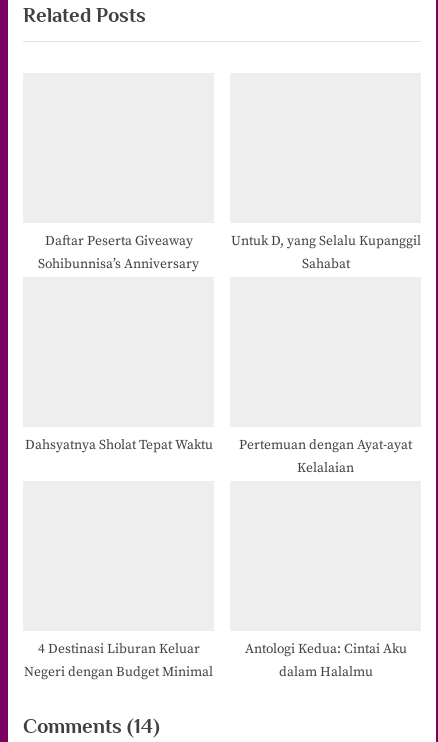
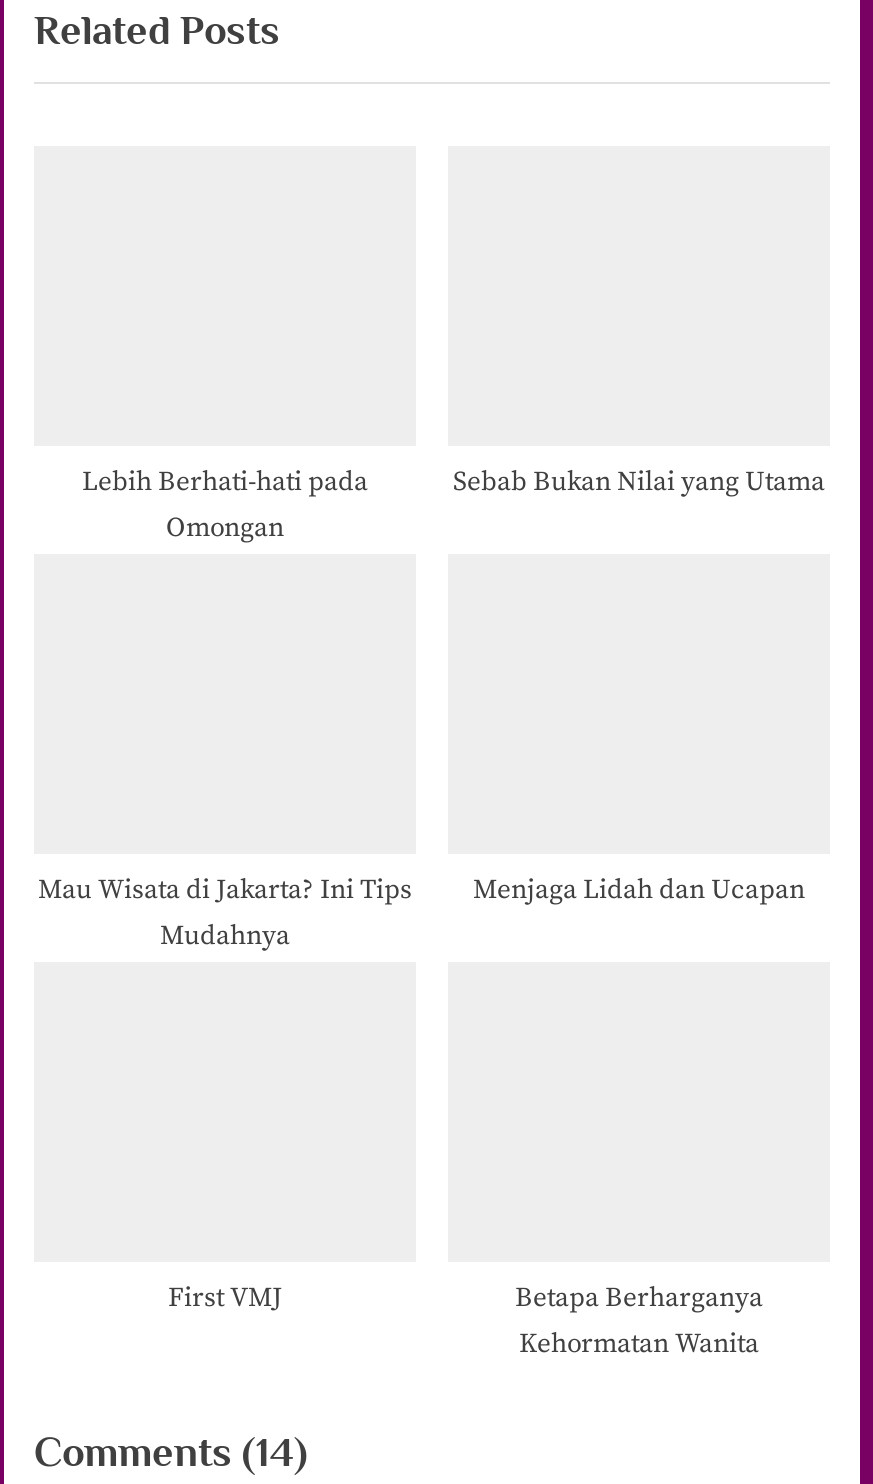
[38,233,199,273] Daftar Peserta Giveaway | Sohibunnisa’s Anniversary -> [82,466,368,546] Lebih Berhati-hati pada | Omongan
[230,233,420,273] Untuk D, yang Selalu Kupanggil | Sahabat -> [453,466,825,500] Sebab Bukan Nilai yang Utama
[24,437,412,477] Dahsyatnya Sholat Tepat Waktu | Pertemuan dengan Ayat-ayat | Kelalaian -> [38,874,412,954] Mau Wisata di Jakarta? Ini Tips | Mudahnya
[24,641,213,681] 4 Destinasi Liburan Keluar | Negeri dengan Budget Minimal -> [473,874,805,908] Menjaga Lidah dan Ucapan
[244,641,406,681] Antologi Kedua: Cintai Aku | dalam Halalmu -> [168,1282,763,1362] First VMJ | Betapa Berharganya | Kehormatan Wanita

